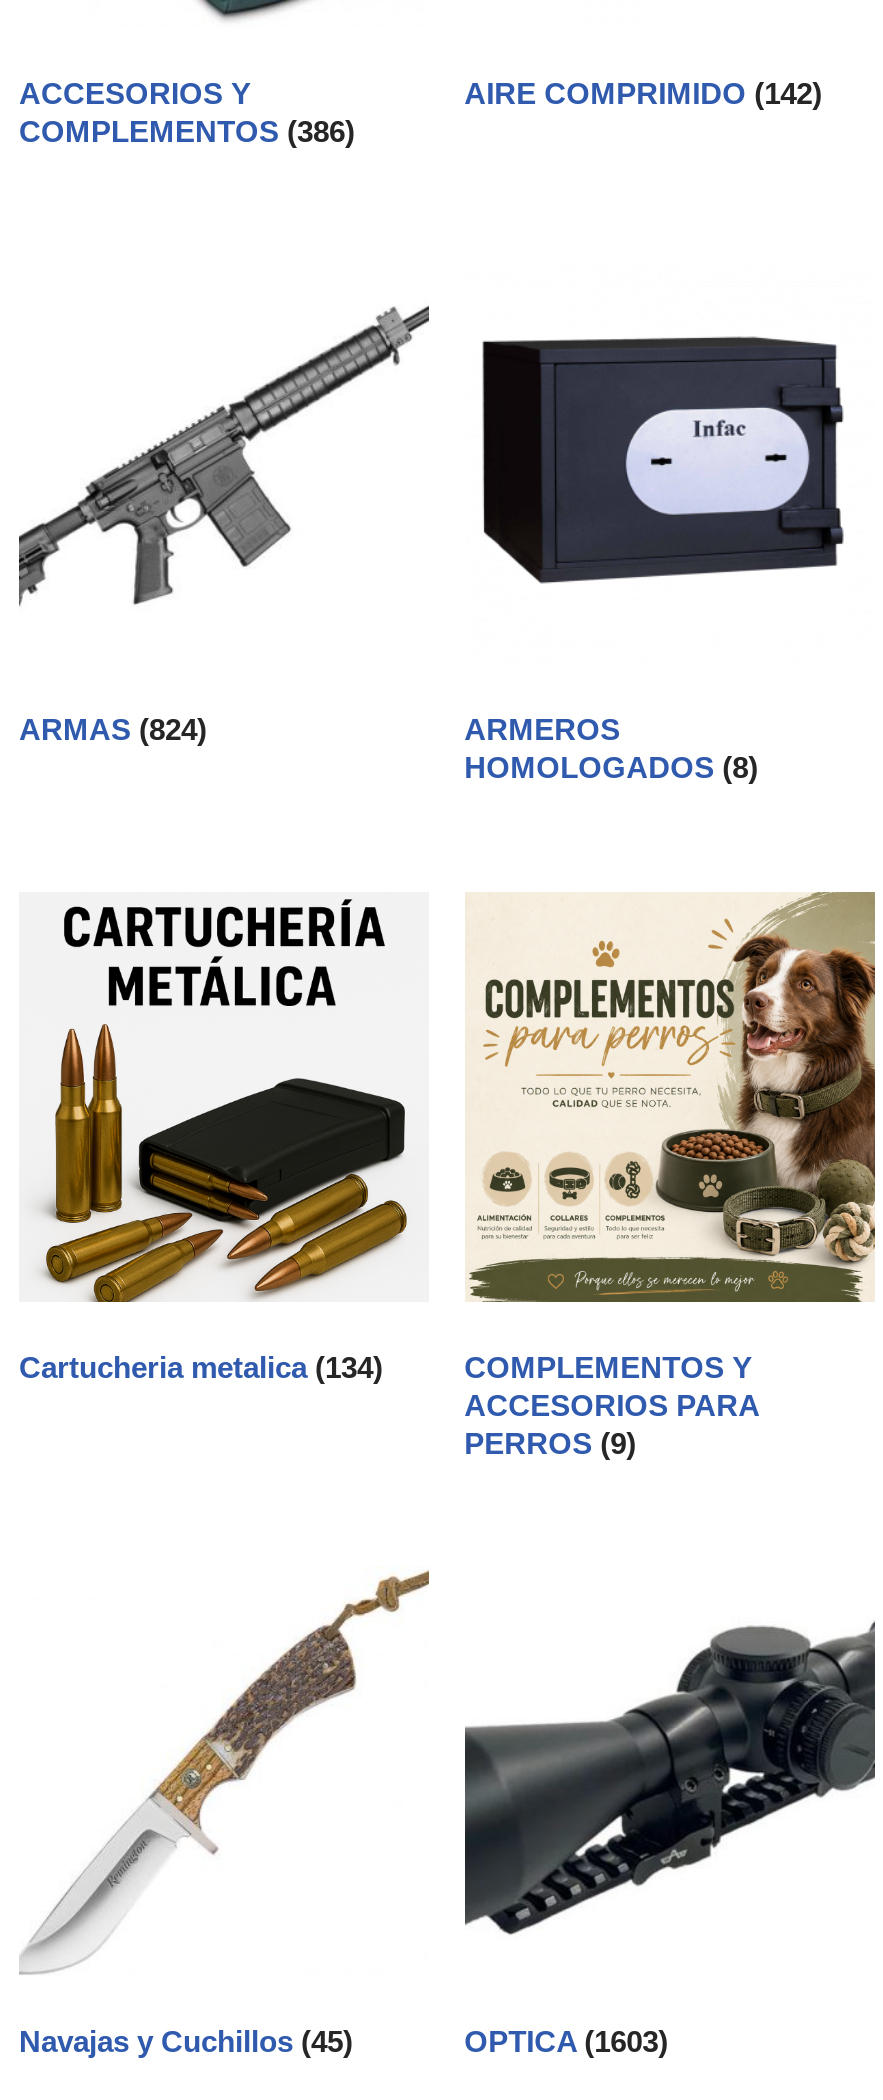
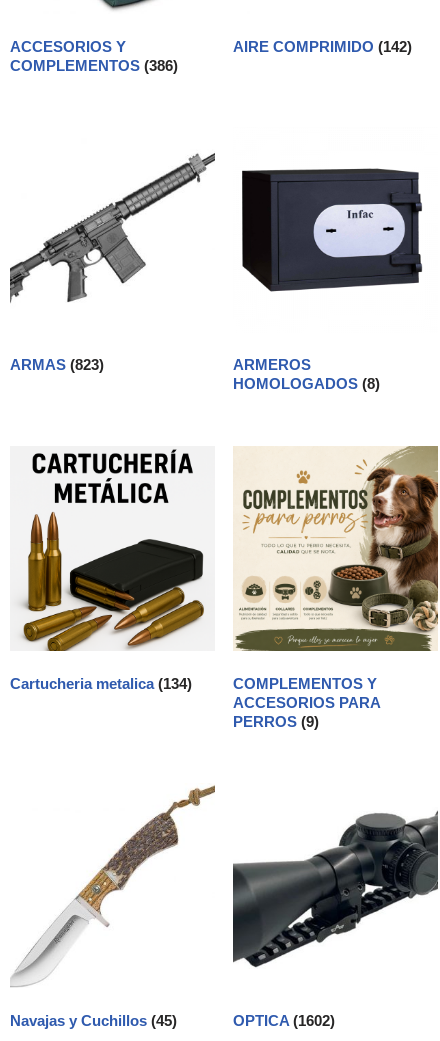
[19,712,207,746] ARMAS (824) -> [10,356,104,373] ARMAS (823)
[464,2024,668,2058] OPTICA (1603) -> [233,1012,335,1029] OPTICA (1602)

